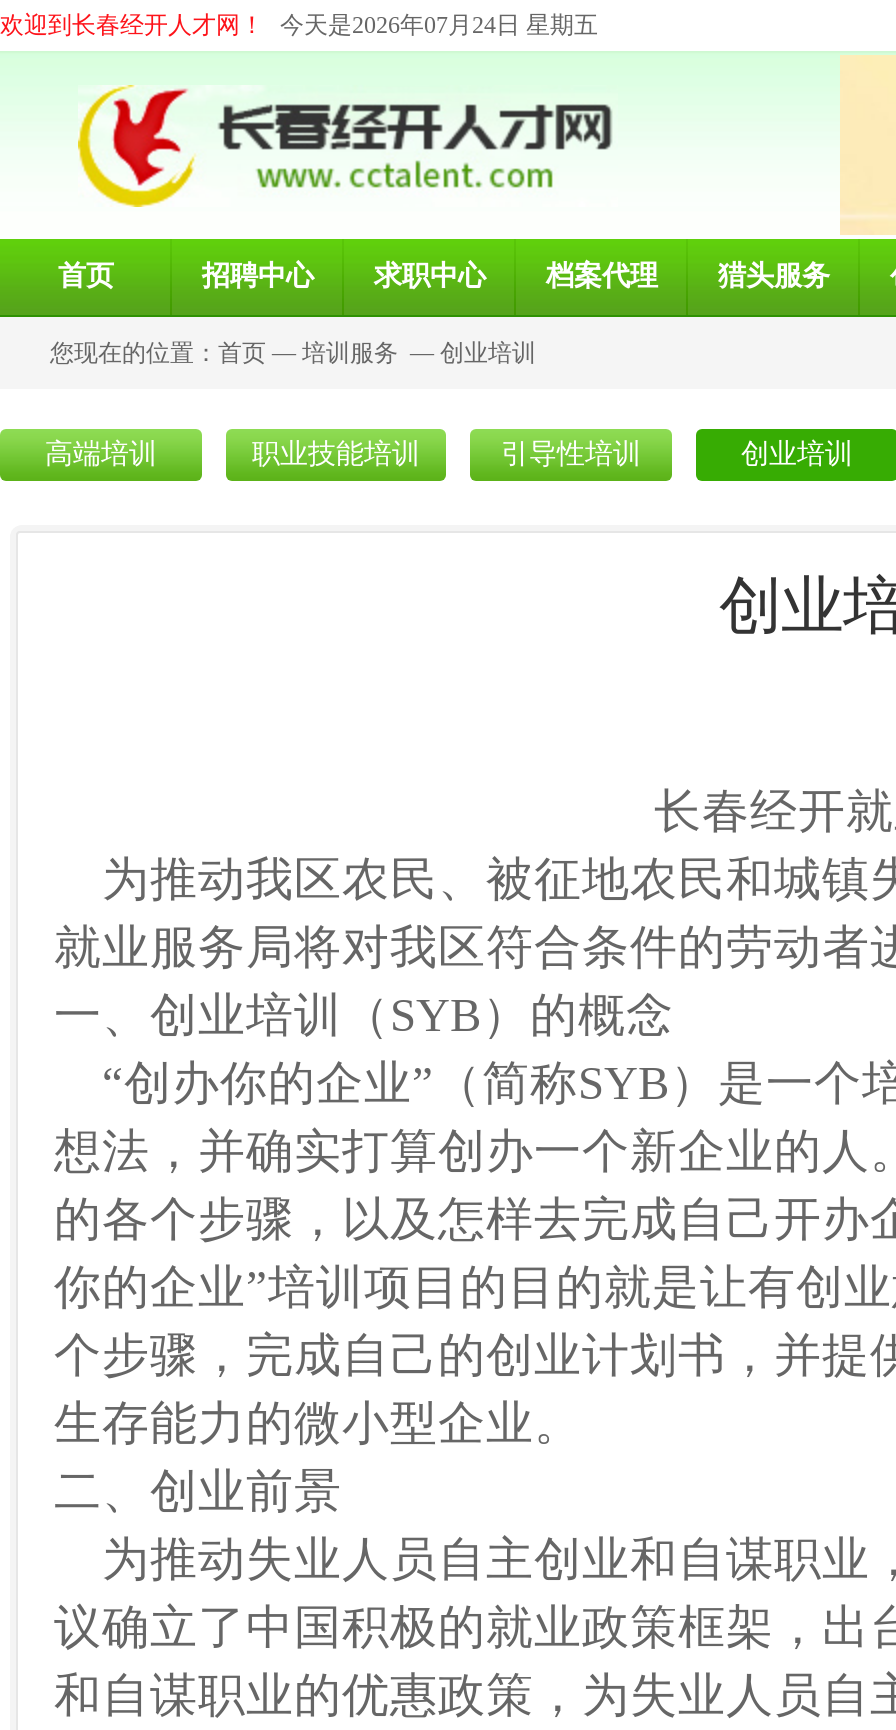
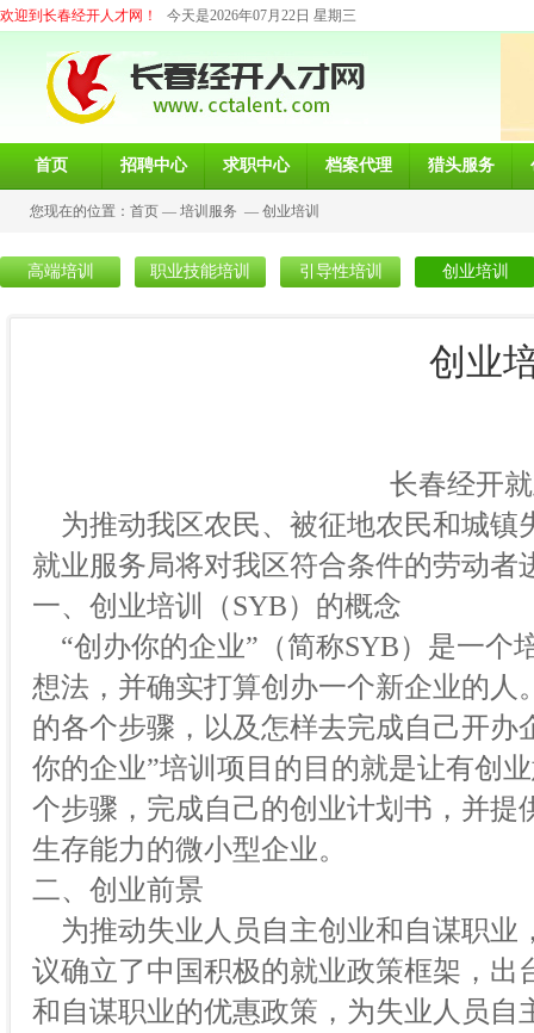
[0,11,598,39] 欢迎到长春经开人才网！ 今天是2026年07月24日 星期五 -> [0,7,356,24] 欢迎到长春经开人才网！ 今天是2026年07月22日 星期三

